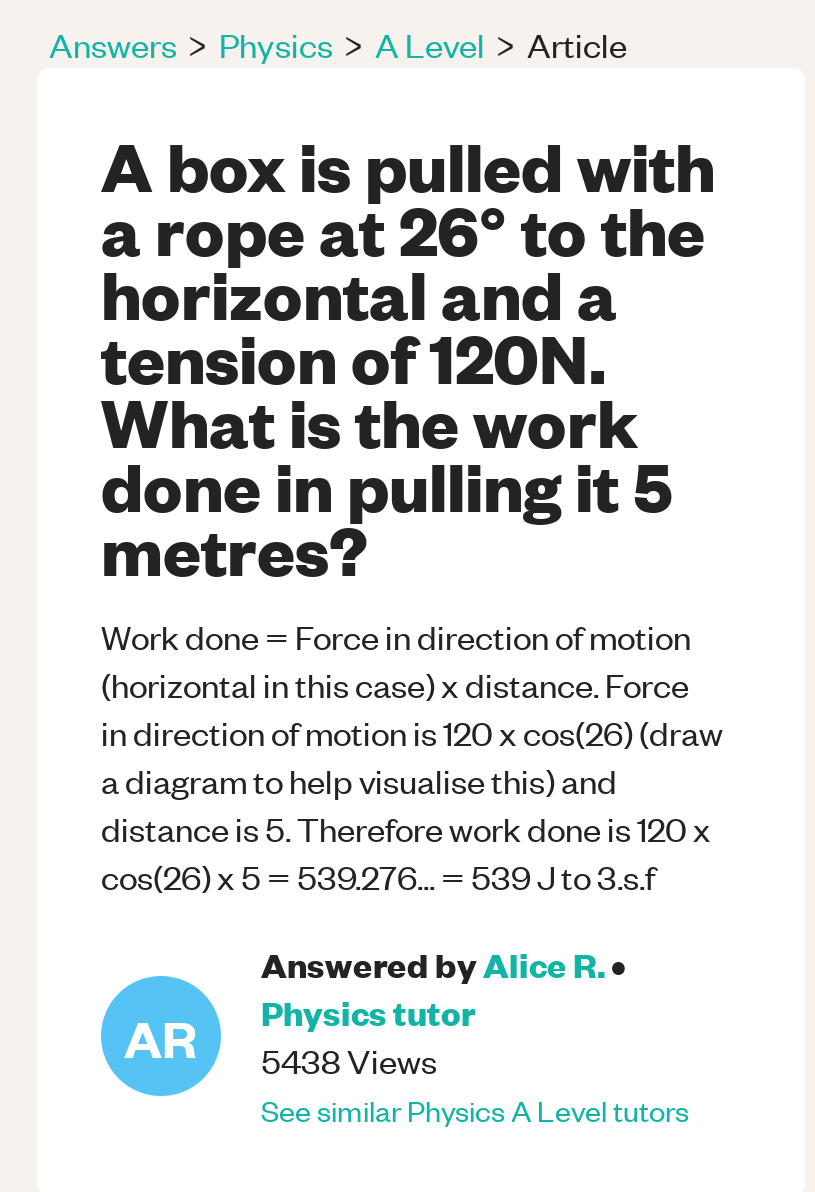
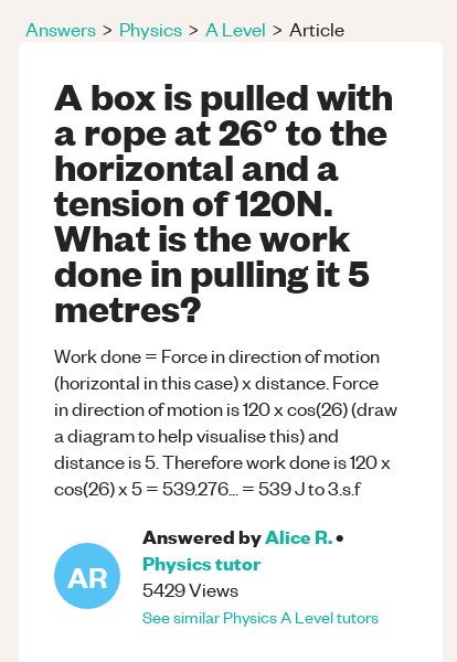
[124,988,475,1082] AR 5438 Views Physicstutor -> [67,549,261,601] AR 5429 Views Physicstutor

